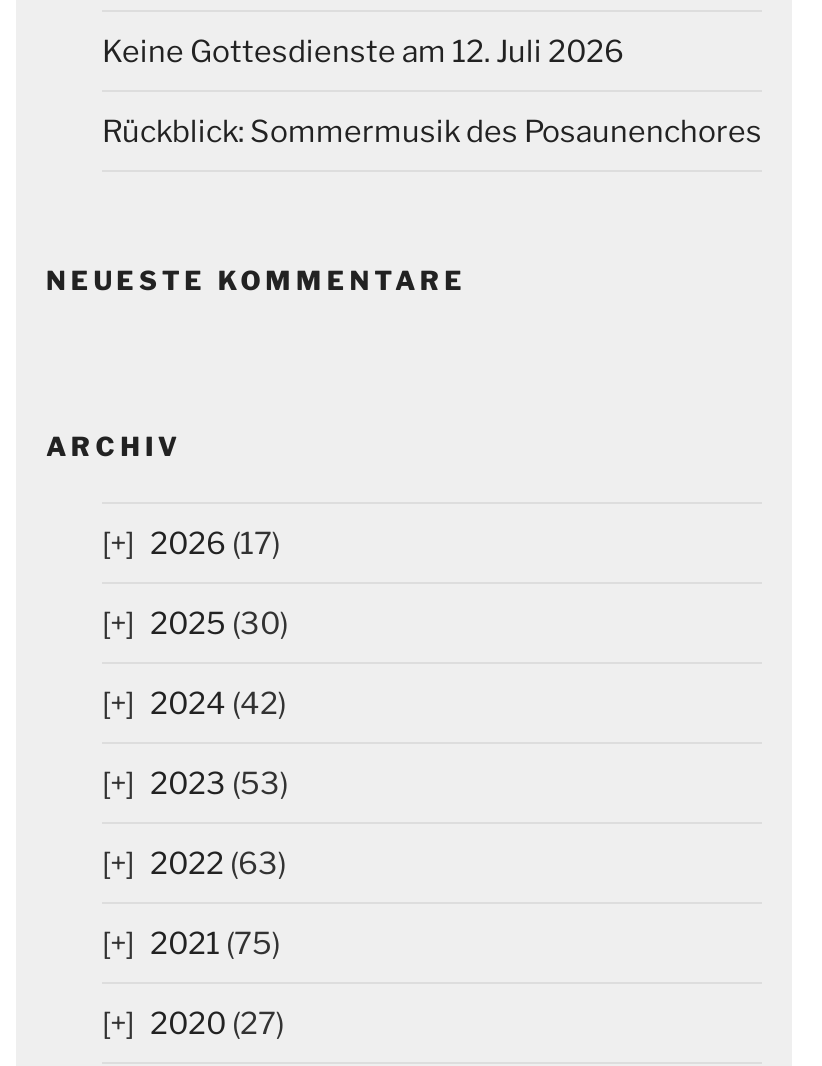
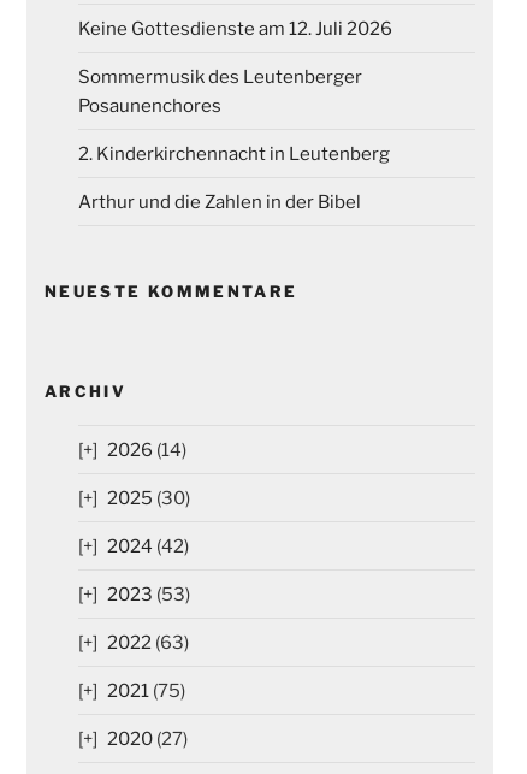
[102,114,762,150] Rückblick: Sommermusik des Posaunenchores -> [78,66,390,213] Sommermusik des Leutenberger | Posaunenchores | 2. Kinderkirchennacht in Leutenberg | Arthur und die Zahlen in der Bibel
[150,526,280,562] 2026 (17) -> [107,439,186,461] 2026 (14)

